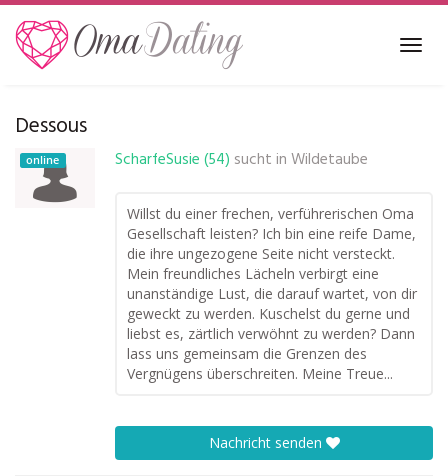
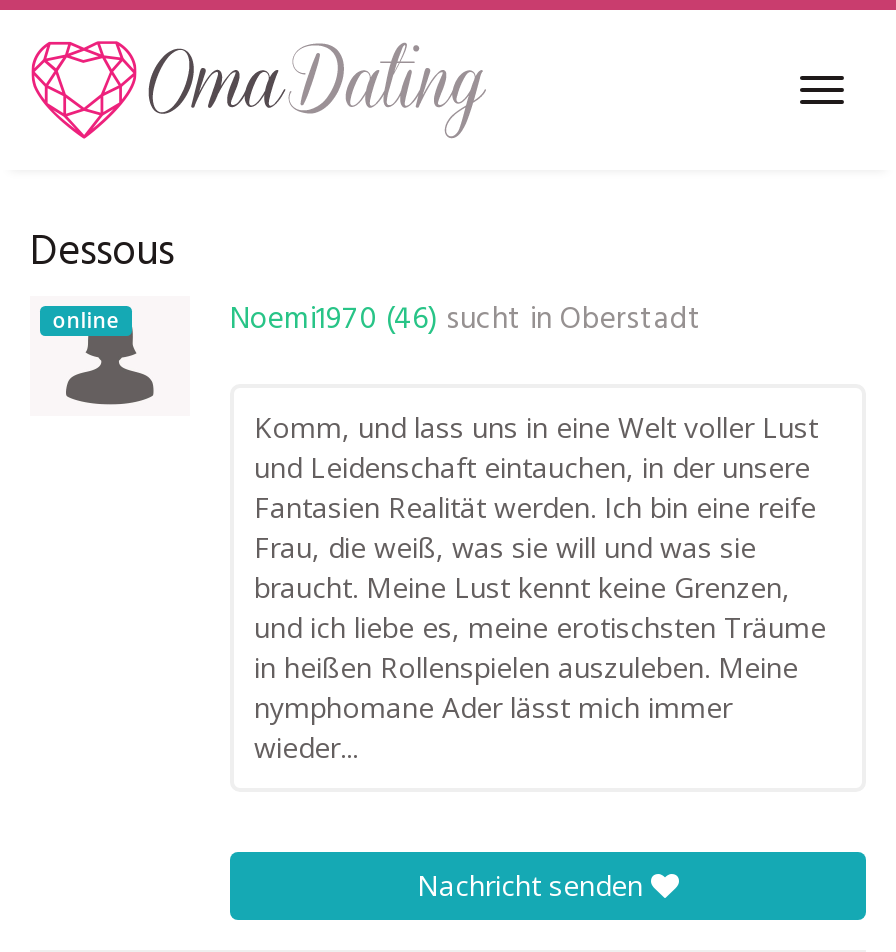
[115,148,368,172] ScharfeSusie (54) sucht in Wildetaube -> [230,296,702,344] Noemi1970 (46) sucht in Oberstadt
[127,204,417,383] Willst du einer frechen, verführerischen Oma | Gesellschaft leisten? Ich bin eine reife Dame, | die ihre ungezogene Seite nicht versteckt. | Mein freundliches Lächeln verbirgt eine | unanständige Lust, die darauf wartet, von dir | geweckt zu werden. Kuschelst du gerne und | liebst es, zärtlich verwöhnt zu werden? Dann | lass uns gemeinsam die Grenzen des | Vergnügens überschreiten. Meine Treue... -> [254,408,826,766] Komm, und lass uns in eine Welt voller Lust | und Leidenschaft eintauchen, in der unsere | Fantasien Realität werden. Ich bin eine reife | Frau, die weiß, was sie will und was sie | braucht. Meine Lust kennt keine Grenzen, | und ich liebe es, meine erotischsten Träume | in heißen Rollenspielen auszuleben. Meine | nymphomane Ader lässt mich immer | wieder...

